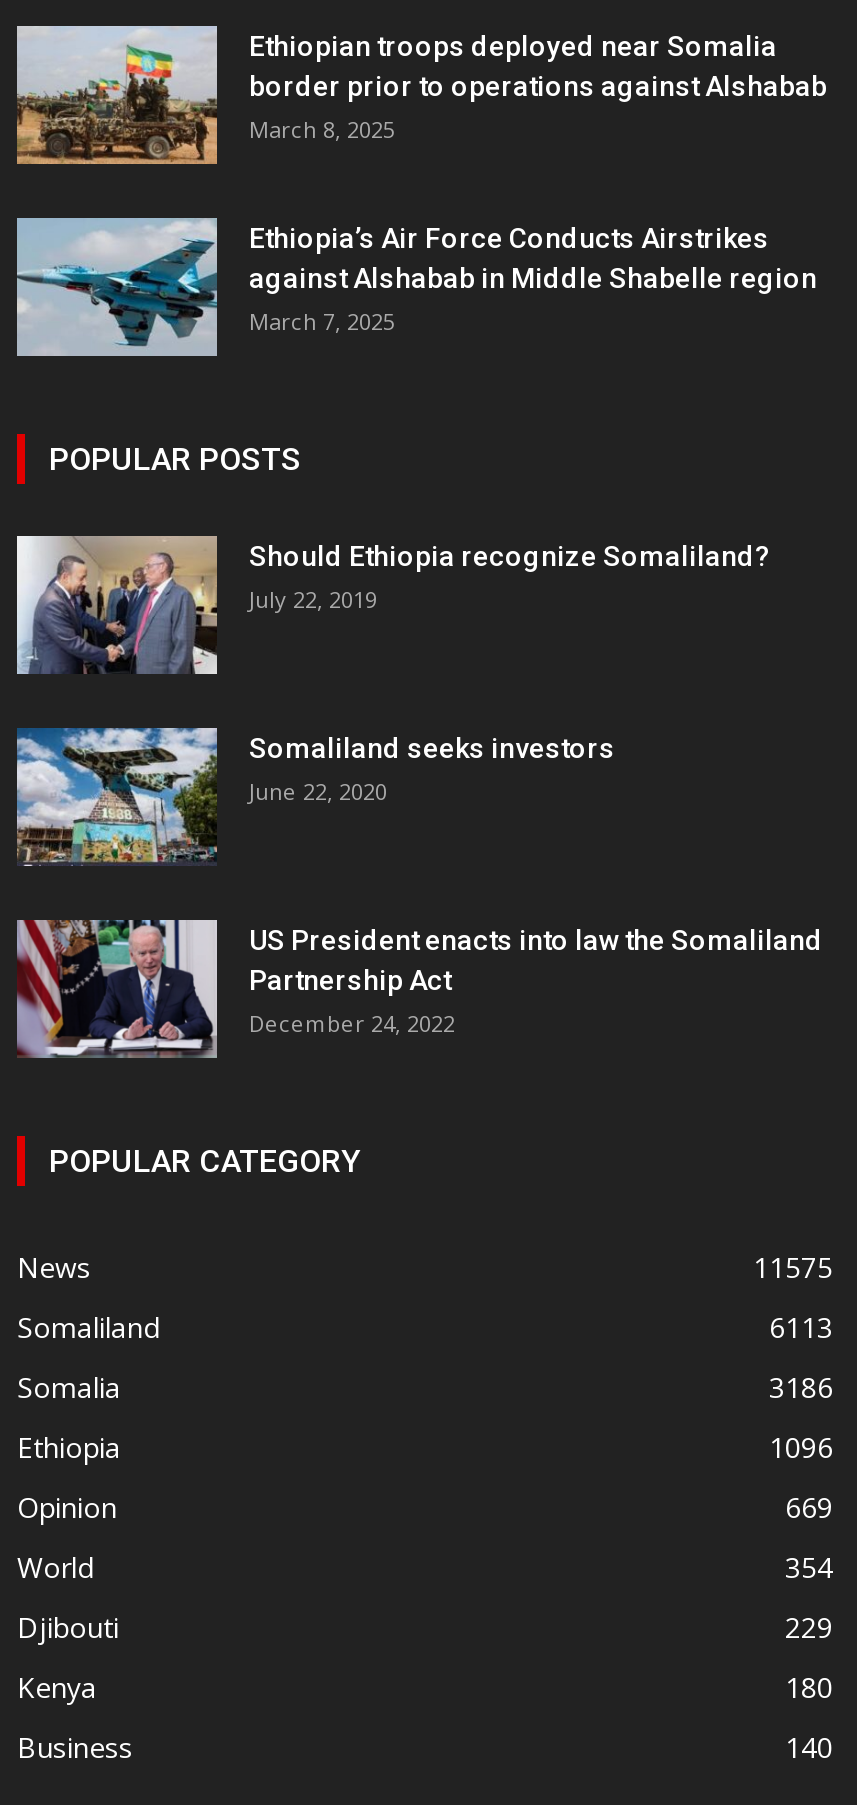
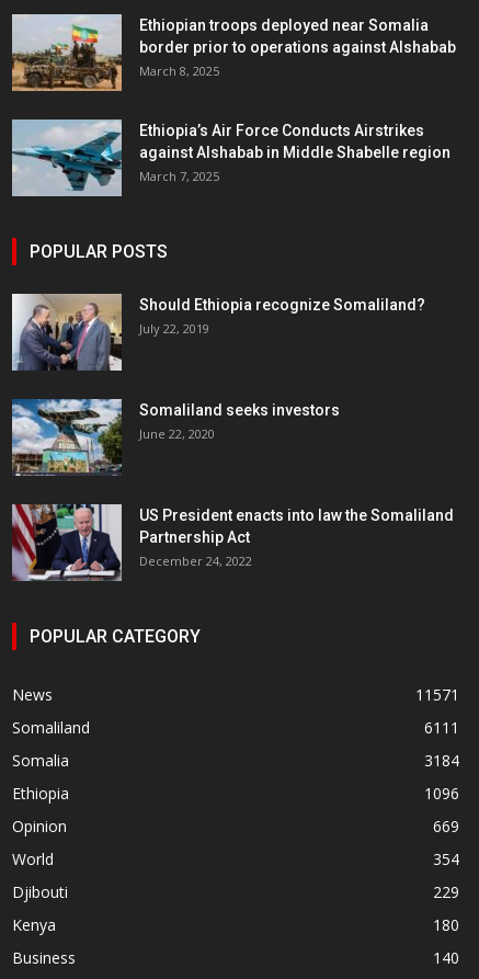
[753,1248,833,1286] 11575 -> [415,684,459,705] 11571
[769,1308,833,1346] 6113 -> [424,717,459,738] 6111
[769,1368,833,1406] 3186 -> [424,750,459,771] 3184

